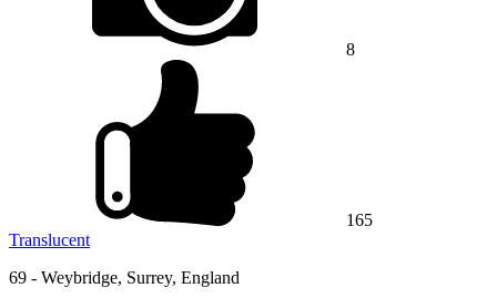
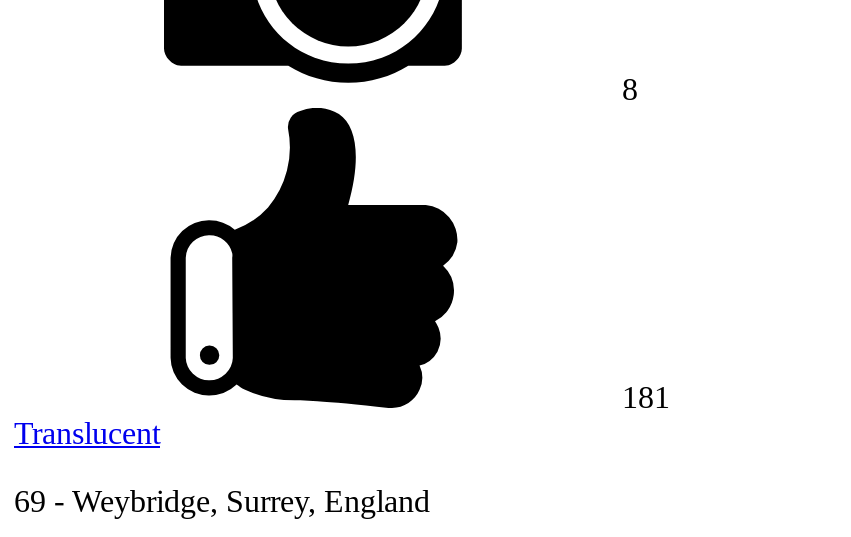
[346,210,373,229] 165 -> [622,380,670,414] 181

